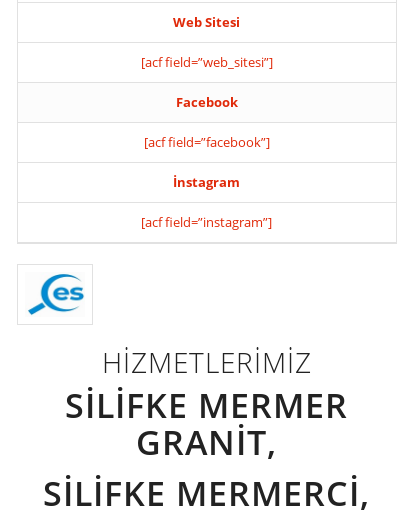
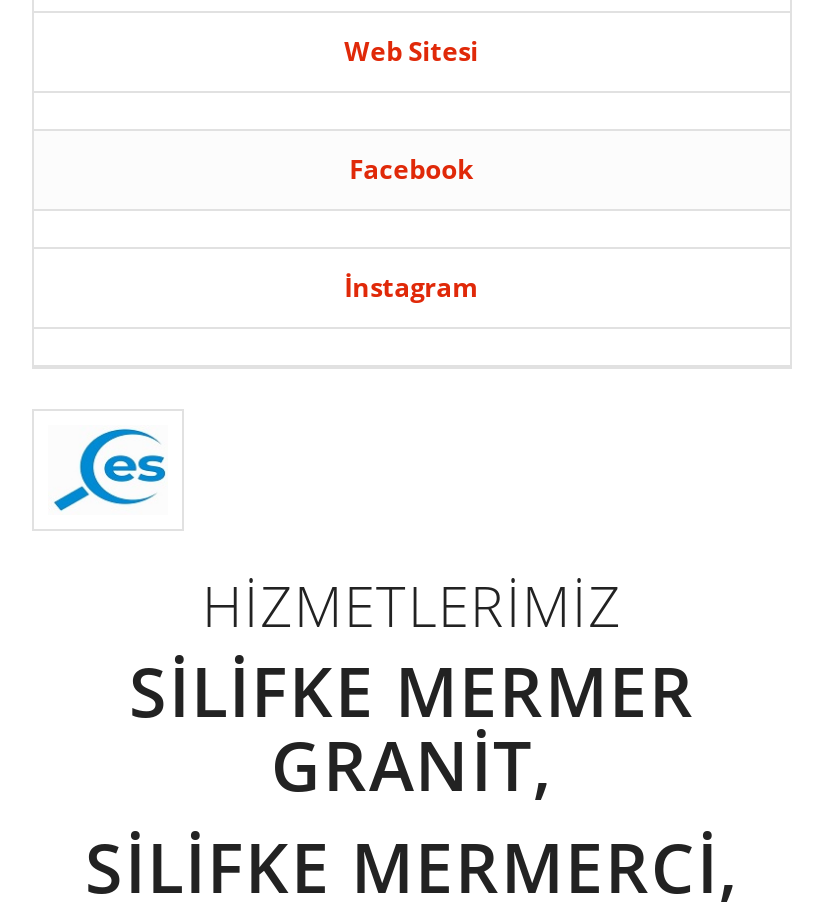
[141,53,273,71] [acf field=”web_sitesi”] -> none
[144,133,270,151] [acf field=”facebook”] -> none
[141,213,272,231] [acf field=”instagram”] -> none

